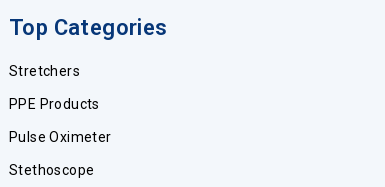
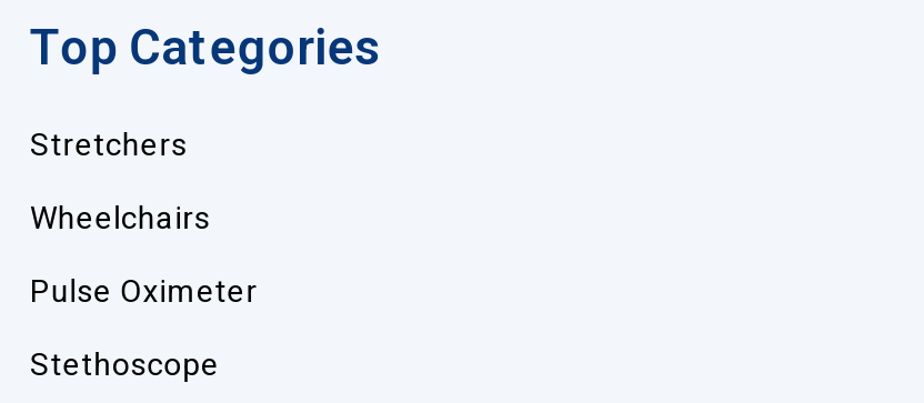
[9,96,100,112] PPE Products -> [30,201,211,236] Wheelchairs

